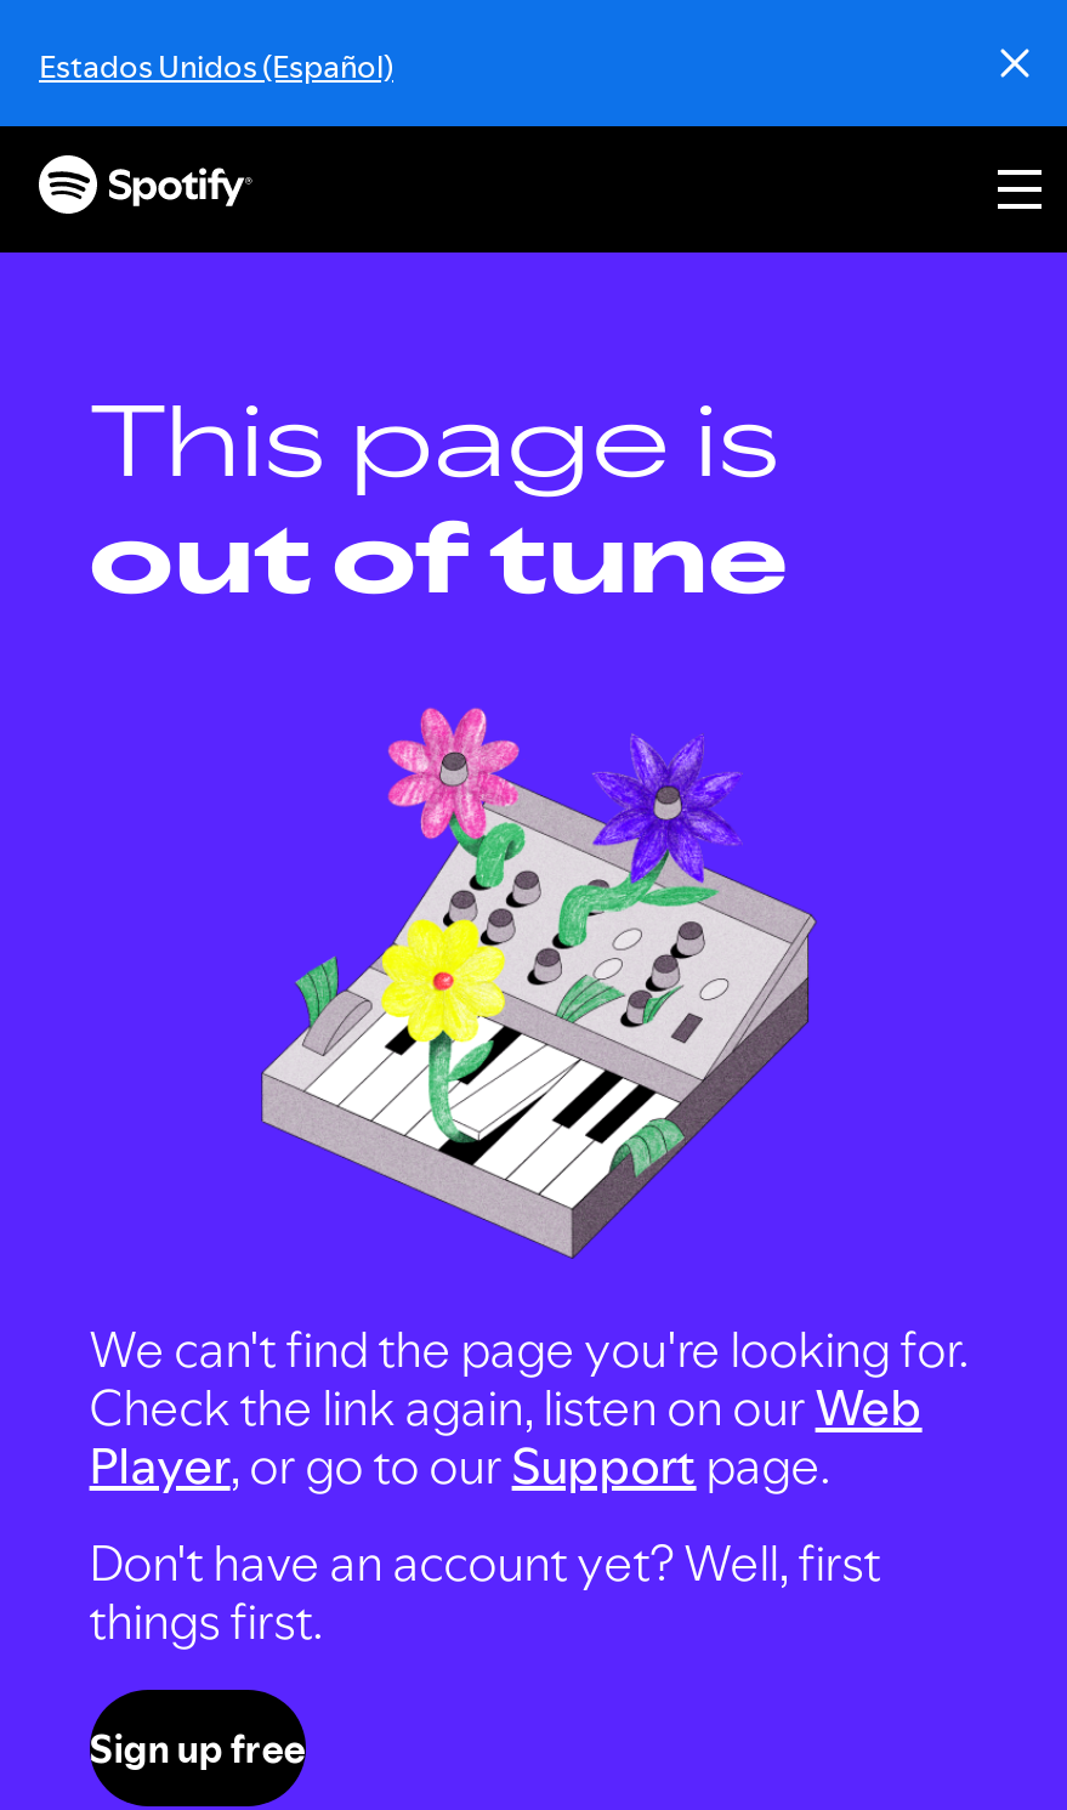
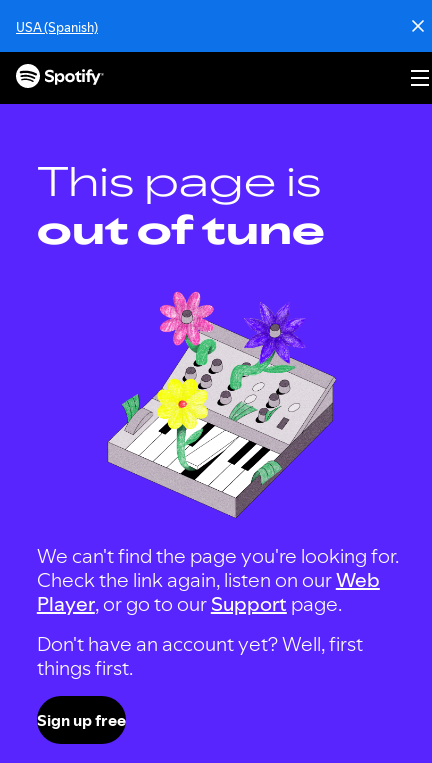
[39,44,393,87] Estados Unidos (Español) -> [16,18,98,36] USA (Spanish)

